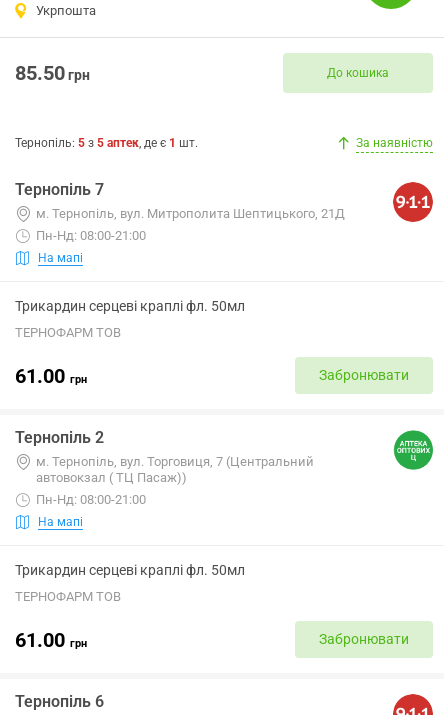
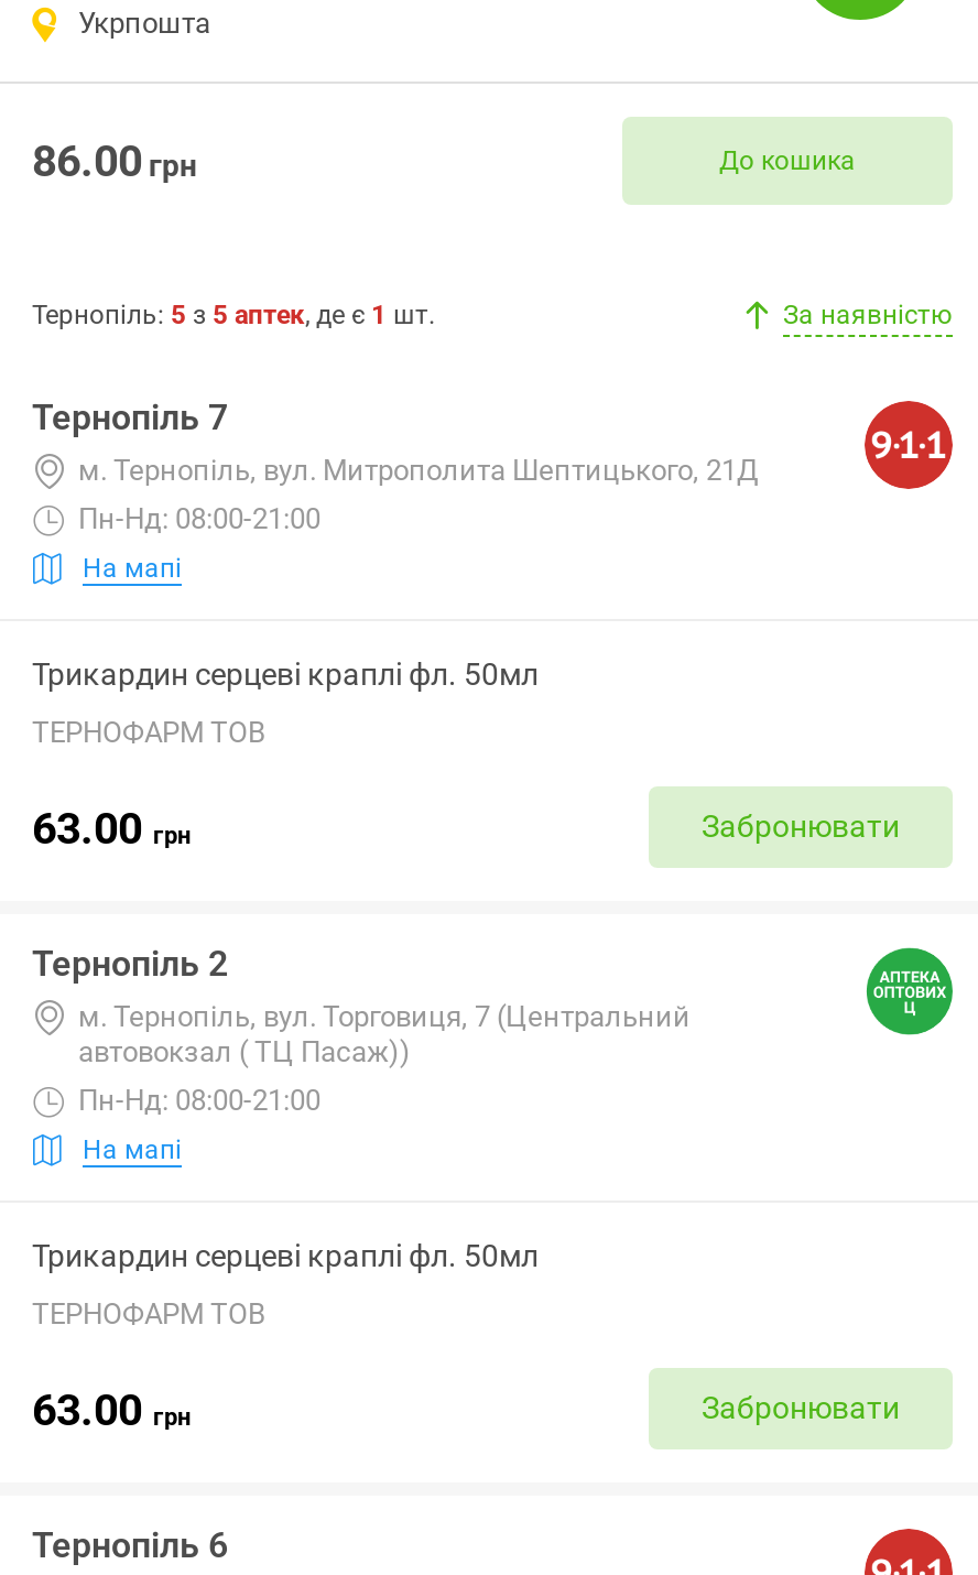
[15,61,90,85] 85.50 грн -> [32,134,197,187] 86.00 грн
[15,363,87,387] 61.00 грн -> [32,801,191,854] 63.00 грн
[15,627,87,651] 61.00 грн -> [32,1382,191,1435] 63.00 грн

